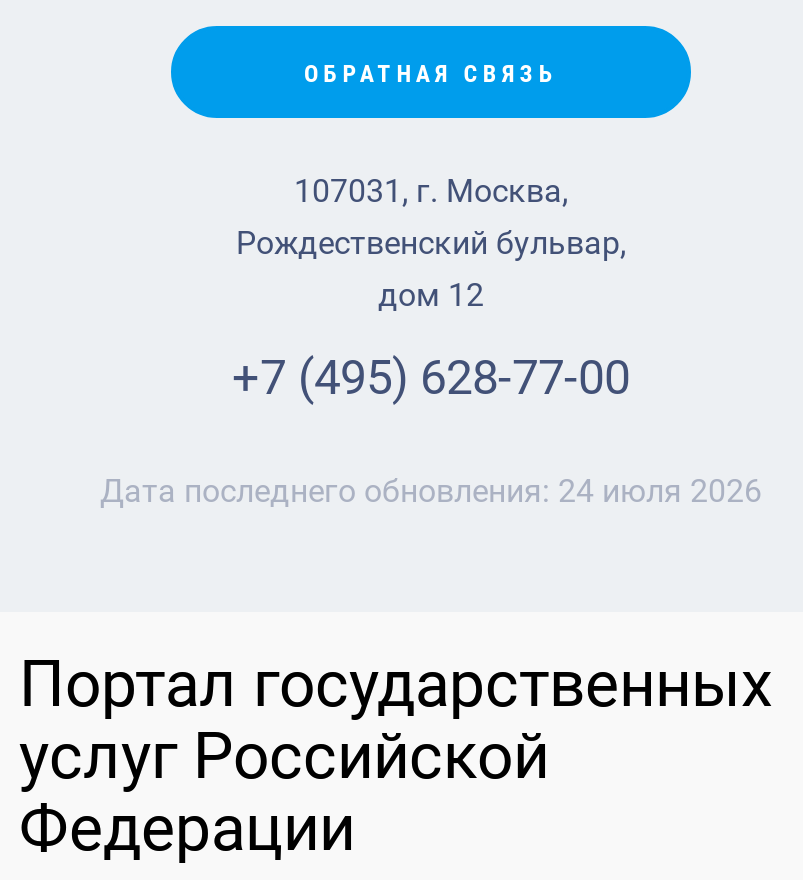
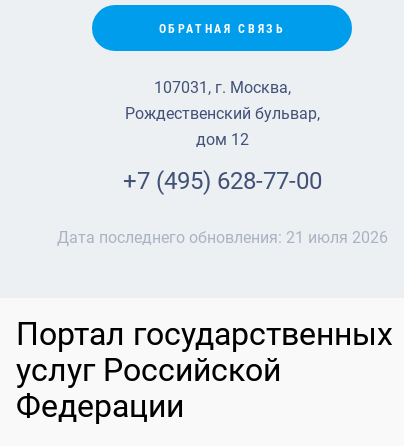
[100,472,762,510] Дата последнего обновления: 24 июля 2026 -> [56,228,387,247] Дата последнего обновления: 21 июля 2026

